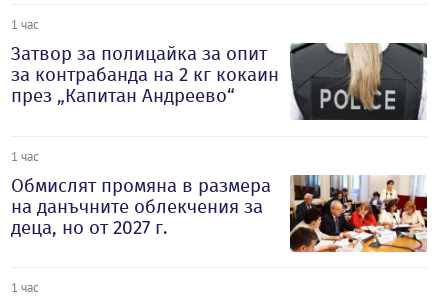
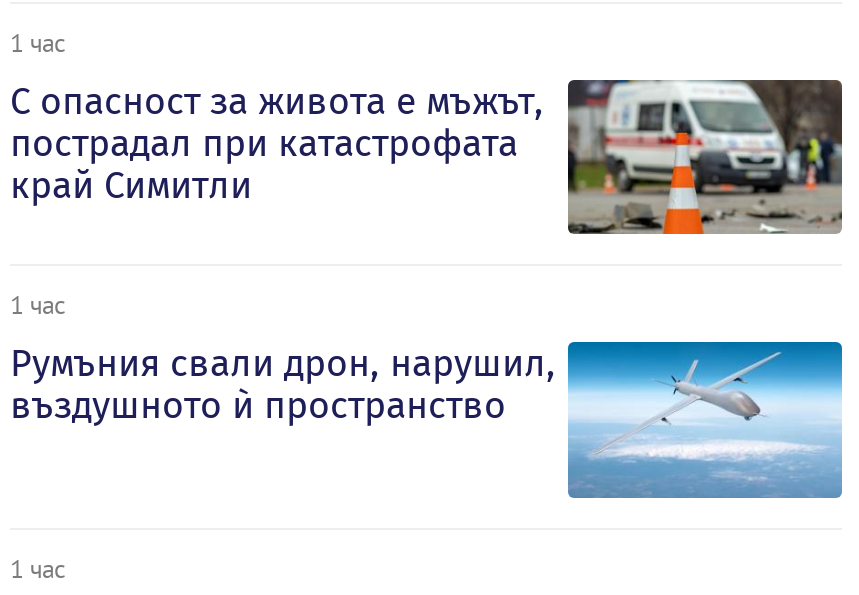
[11,42,427,121] [image] | Затвор за полицайка за опит | за контрабанда на 2 кг кокаин | през „Капитан Андреево“ -> [10,78,844,236] [image] | С опасност за живота е мъжът, | пострадал при катастрофата | край Симитли
[11,174,428,253] [image] | Обмислят промяна в размера | на данъчните облекчения за | деца, но от 2027 г. -> [10,340,844,500] [image] | Румъния свали дрон, нарушил, | въздушното ѝ пространство

